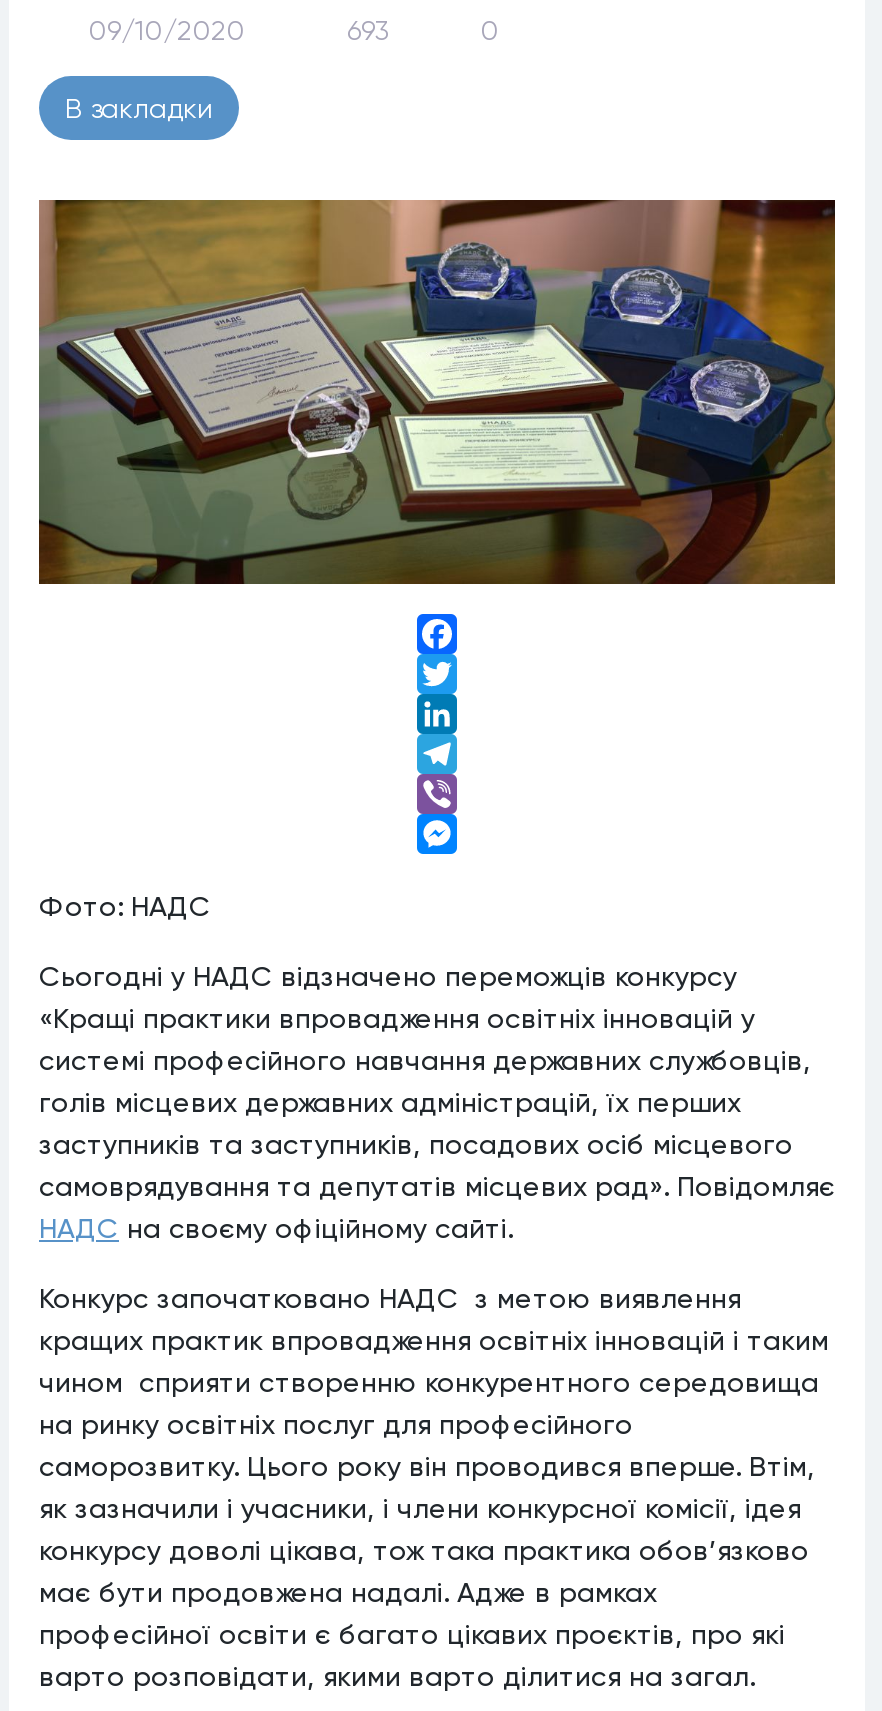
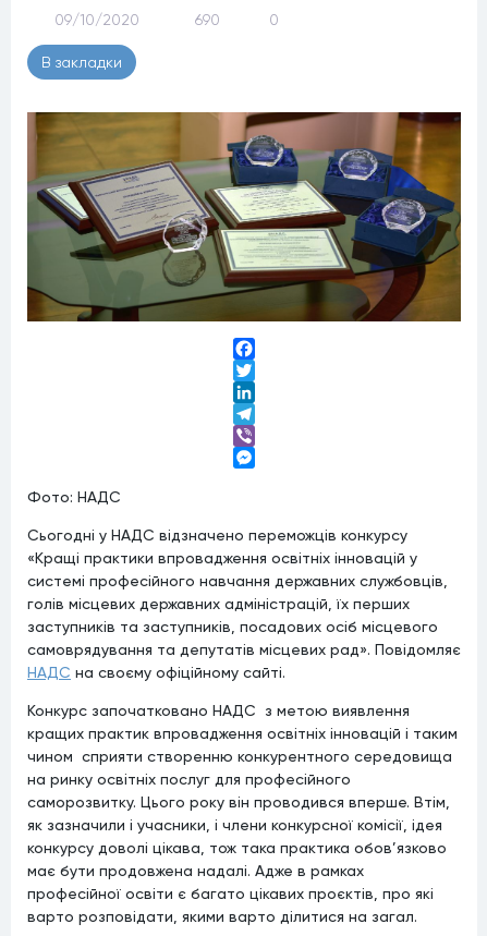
[347,14,391,46] 693 -> [195,11,220,28] 690

